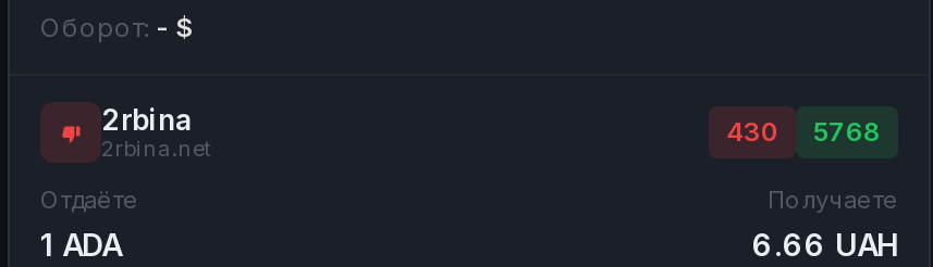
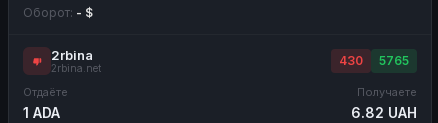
[726,114,881,147] 430 5768 -> [339,52,409,67] 430 5765
[752,225,898,262] 6.66 UAH -> [351,103,417,120] 6.82 UAH

